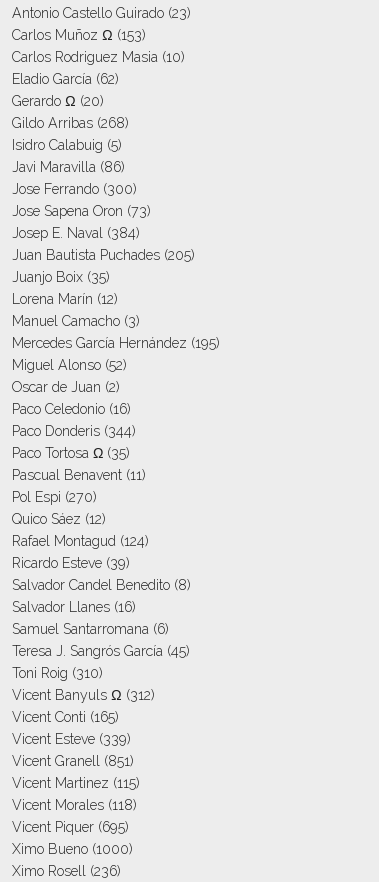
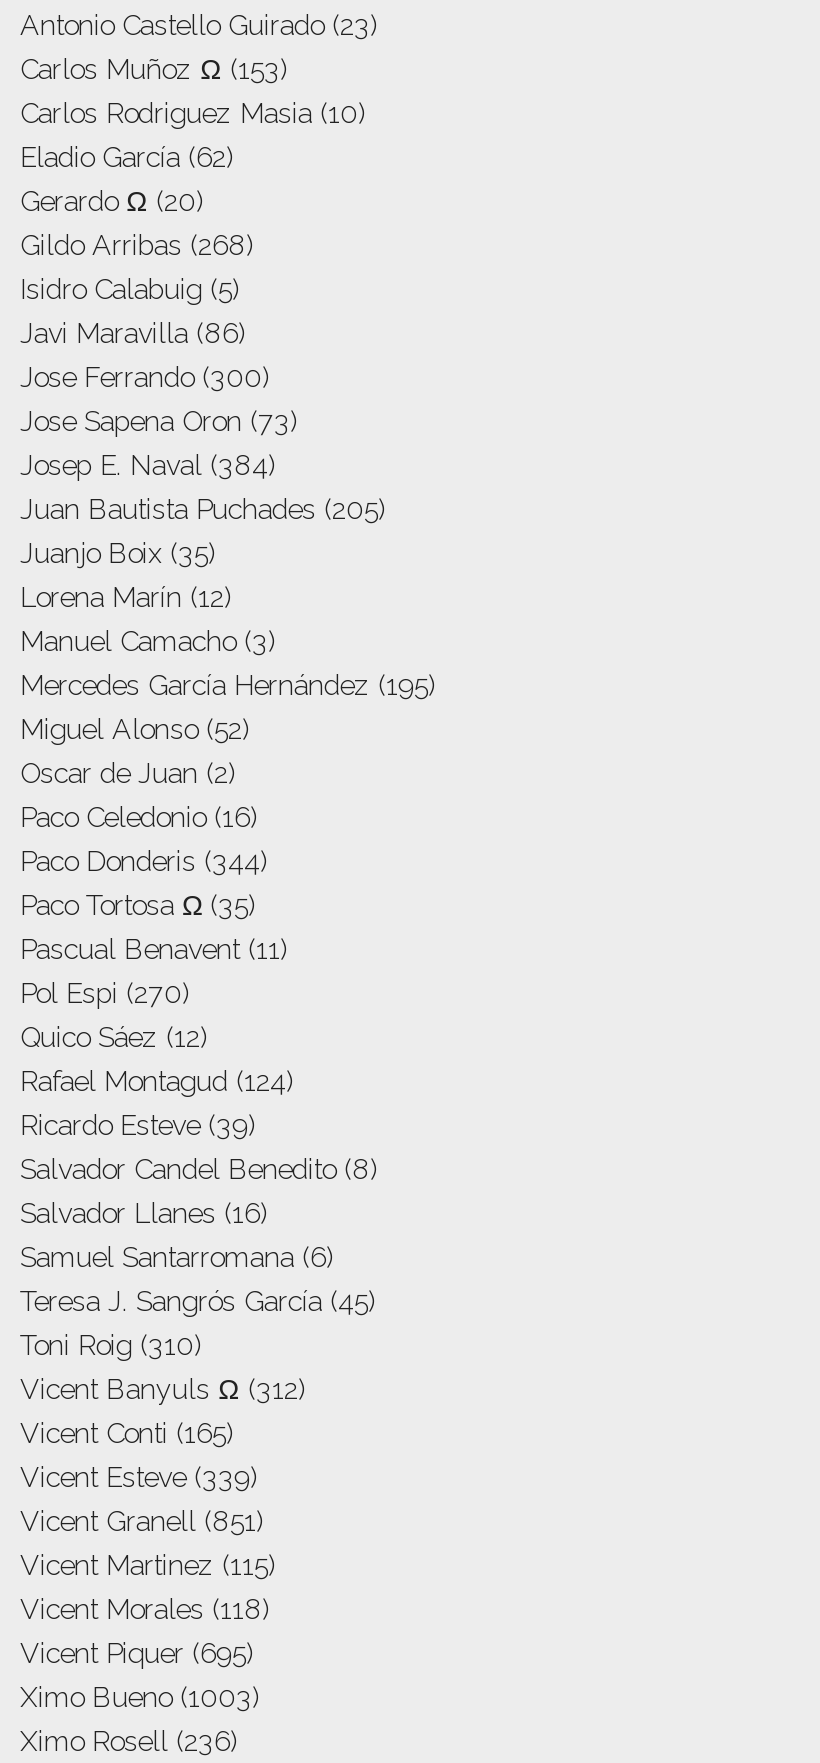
[12,841,133,857] Ximo Bueno (1000) -> [20,1681,260,1713] Ximo Bueno (1003)

